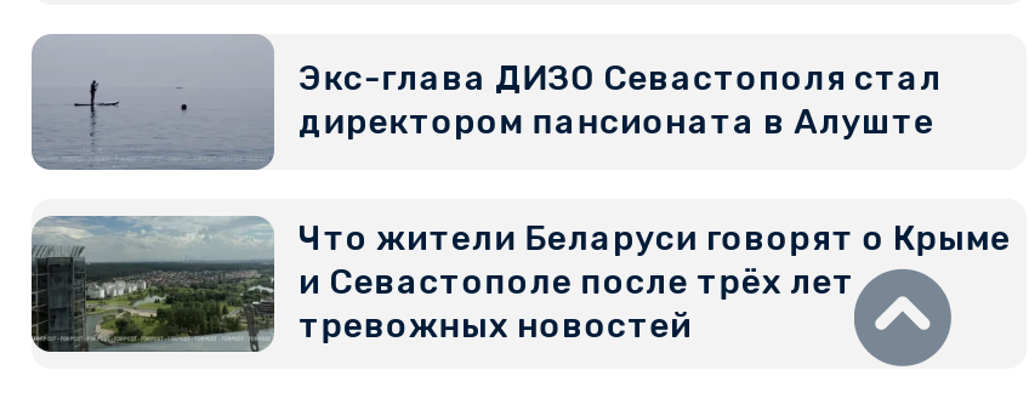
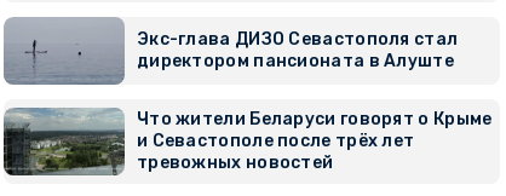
[852,267,954,369] [image] -> none

